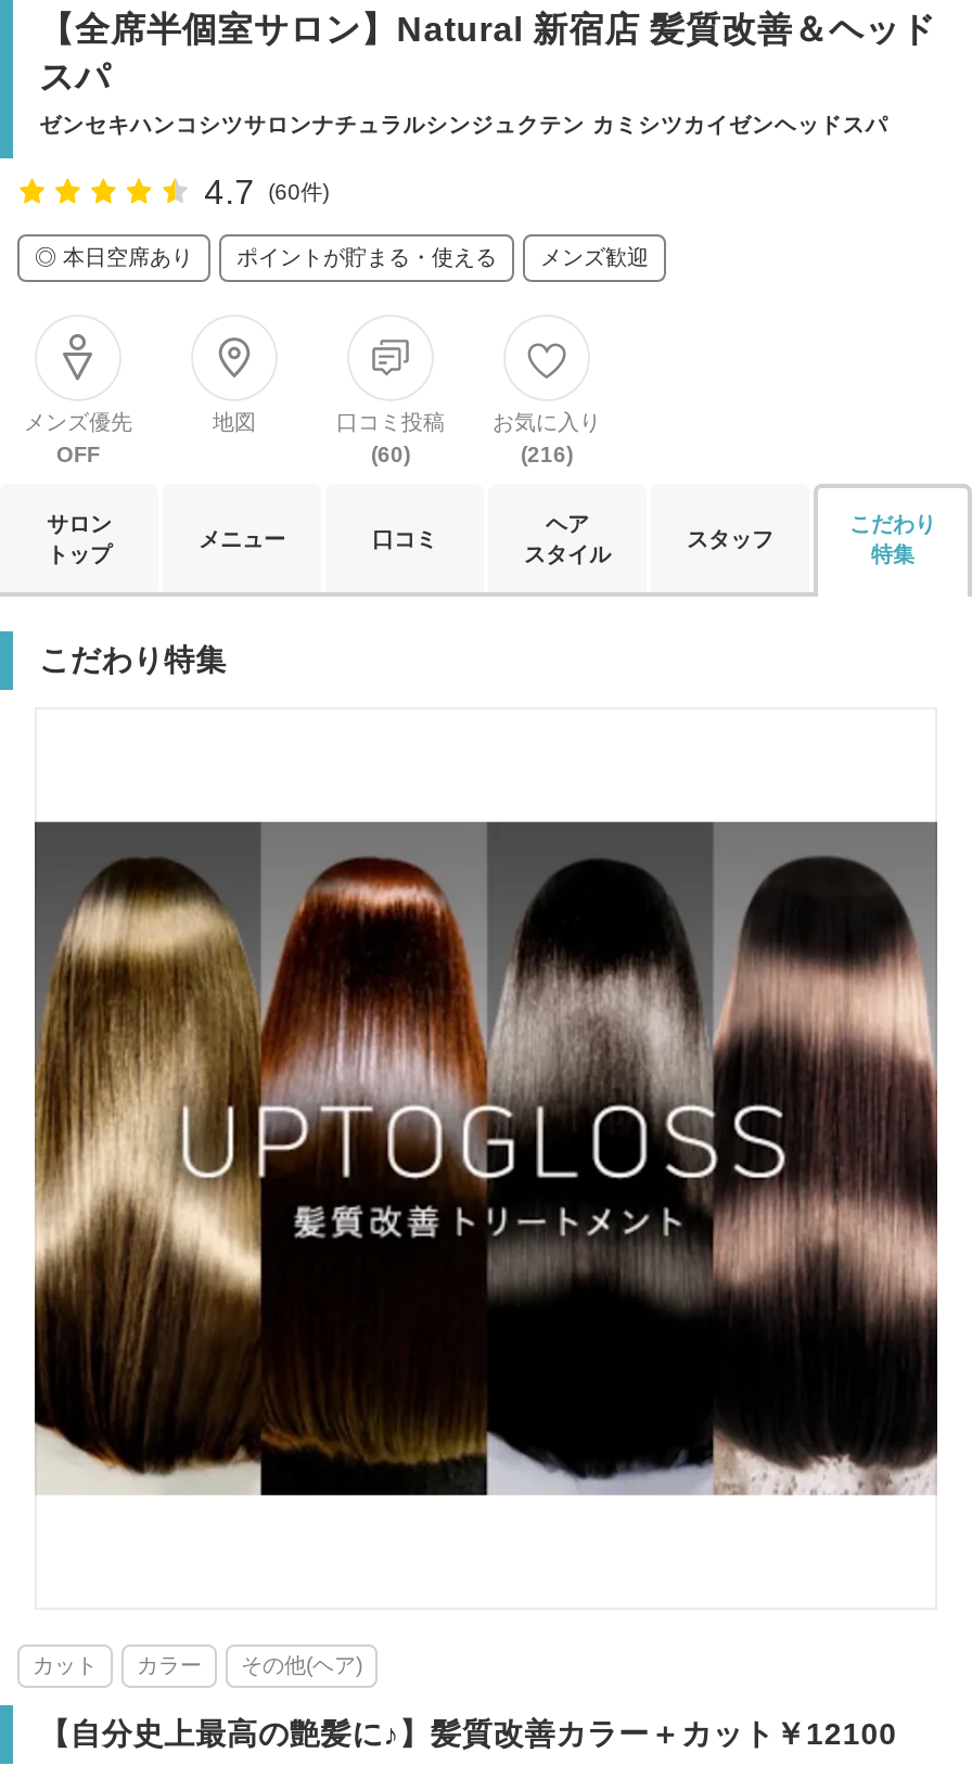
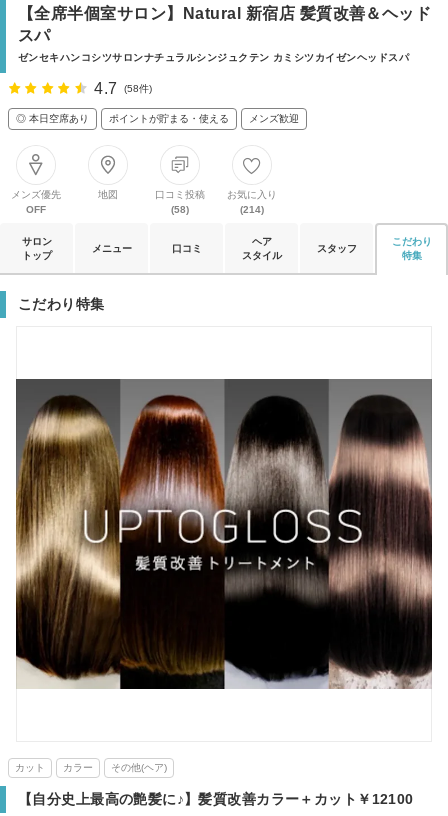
[204,173,329,210] 4.7 (60件) -> [94,80,152,97] 4.7 (58件)
[371,442,410,466] (60) -> [171,204,189,215] (58)
[521,442,573,466] (216) -> [240,204,264,215] (214)

